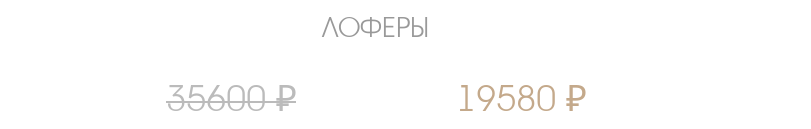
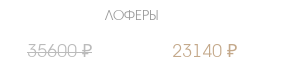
[456,79,586,119] 19580 ₽ -> [172,41,237,61] 23140 ₽

